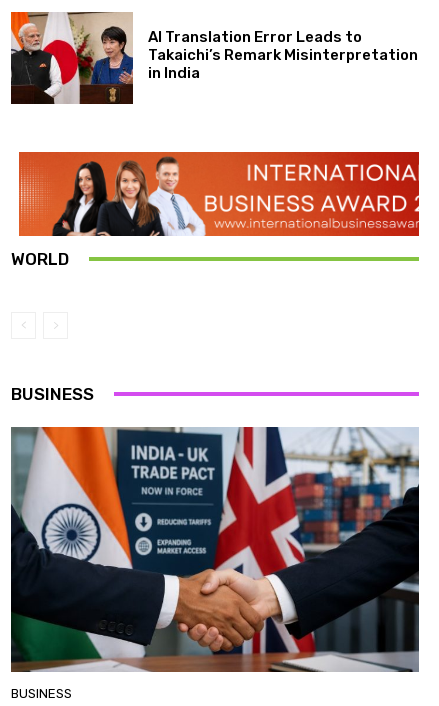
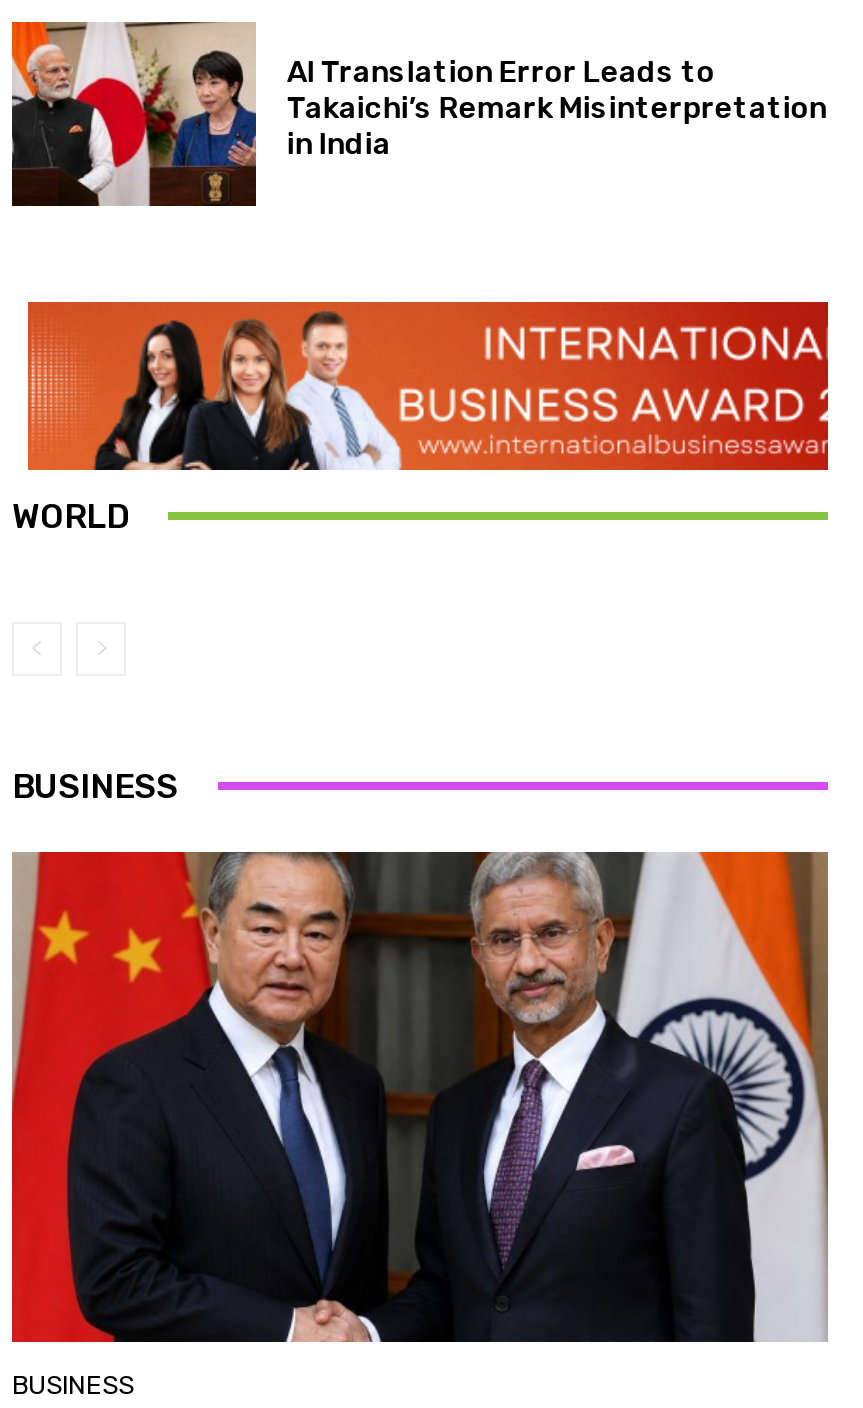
[10,426,420,673] [image] -> [10,850,830,1344] [image]

